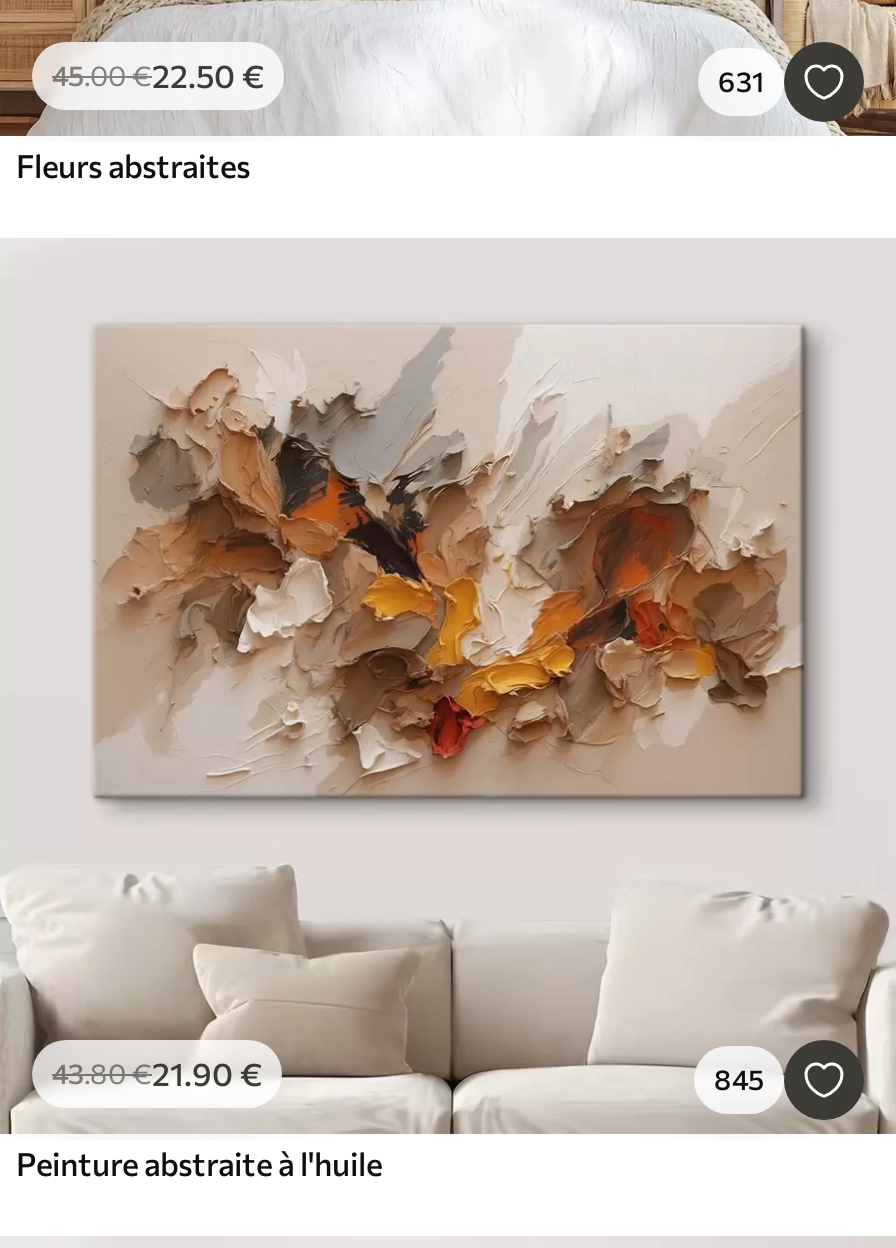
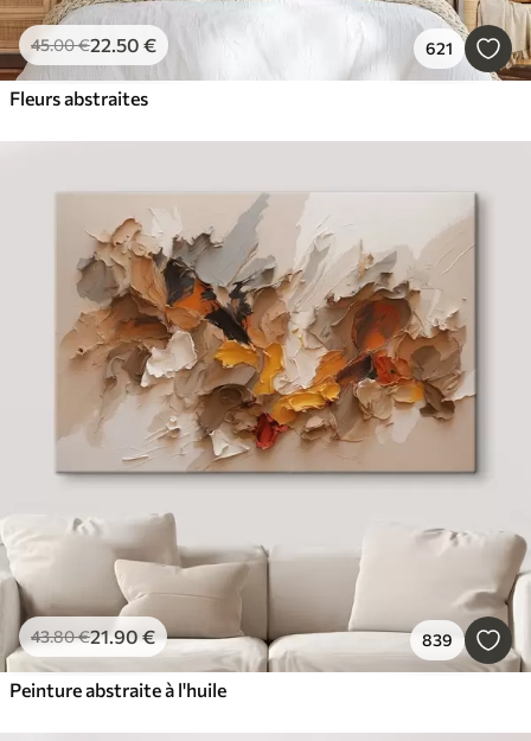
[718,65,764,99] 631 -> [426,38,453,58] 621
[714,1063,764,1097] 845 -> [422,630,453,650] 839

